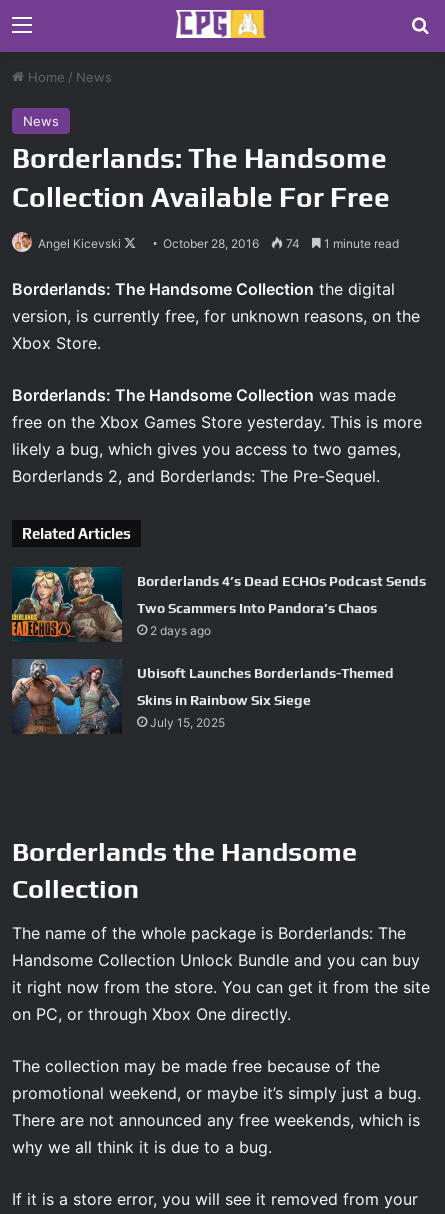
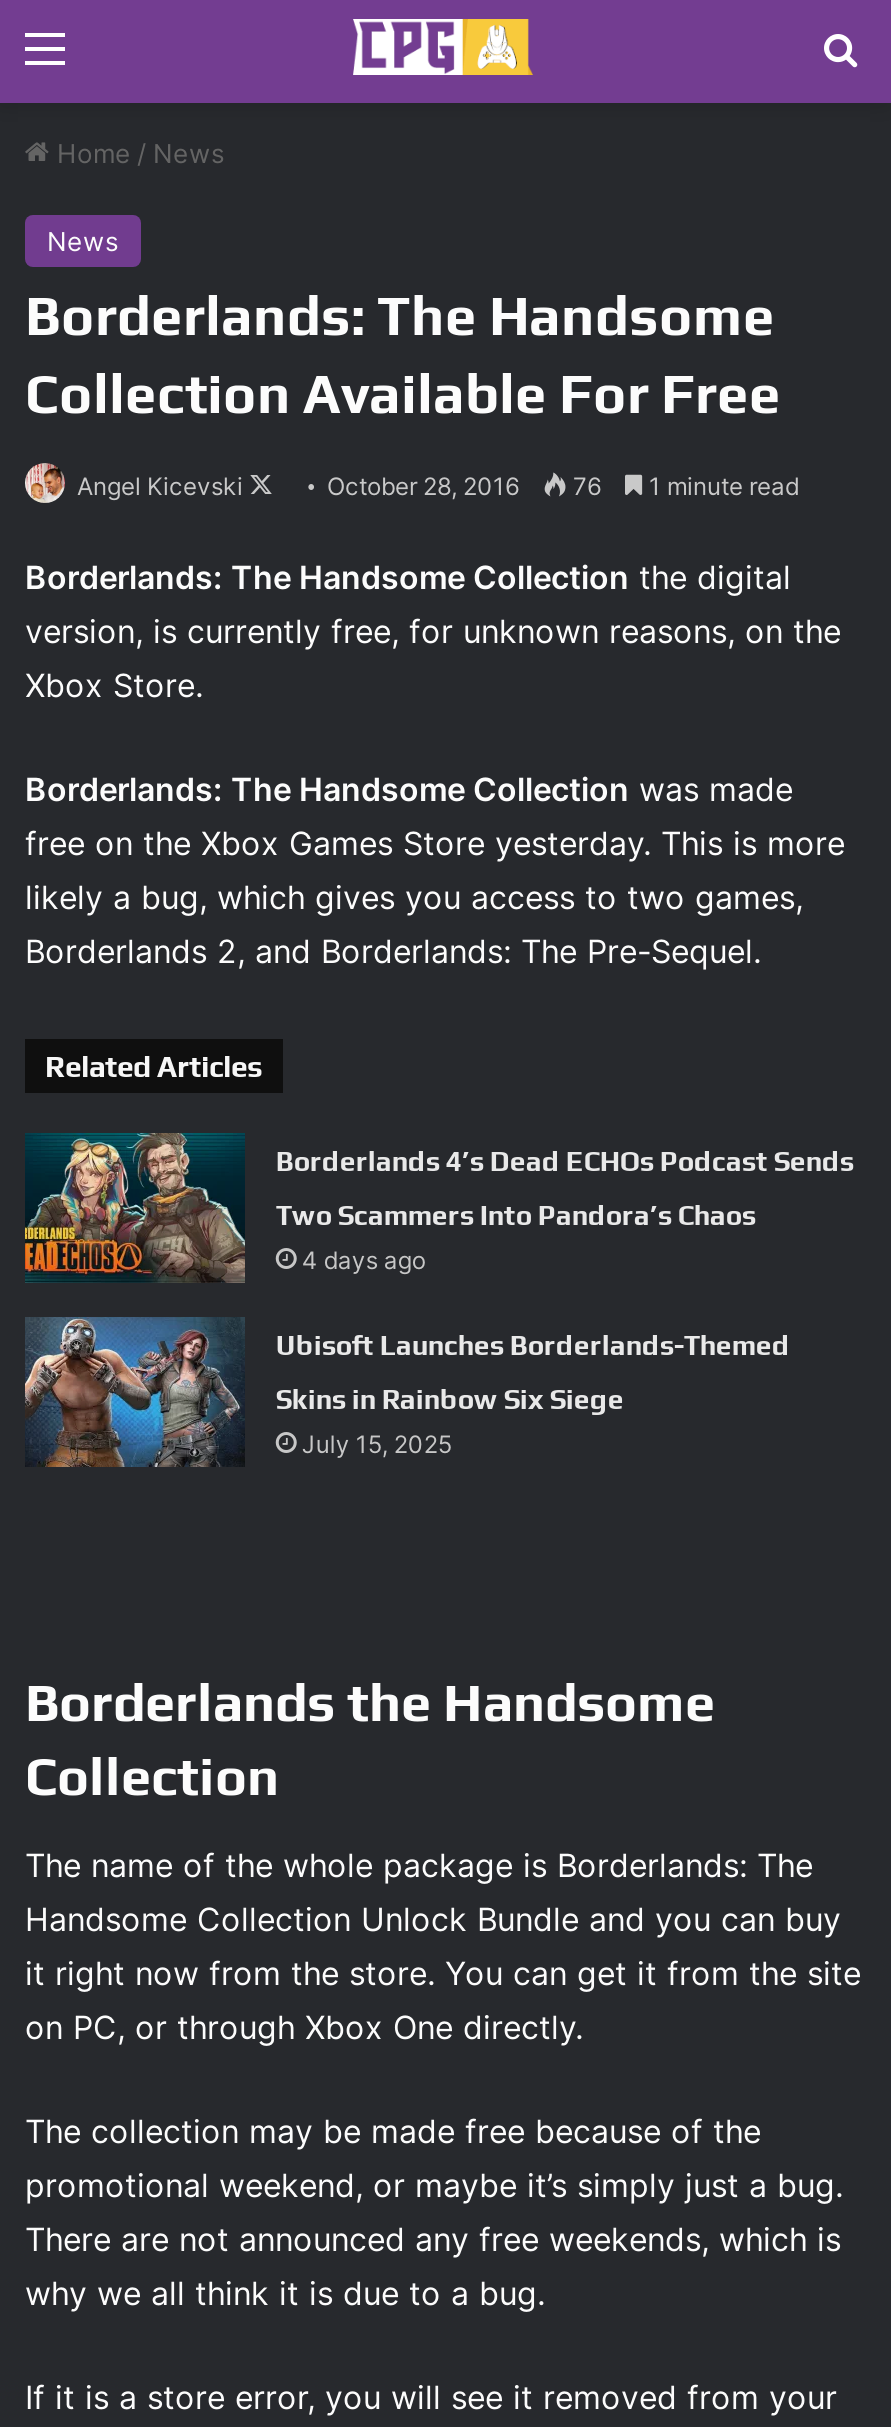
[283,236,300,251] 74 -> [567,471,601,501] 76
[150,623,211,638] 2 days ago -> [302,1245,426,1275] 4 days ago

